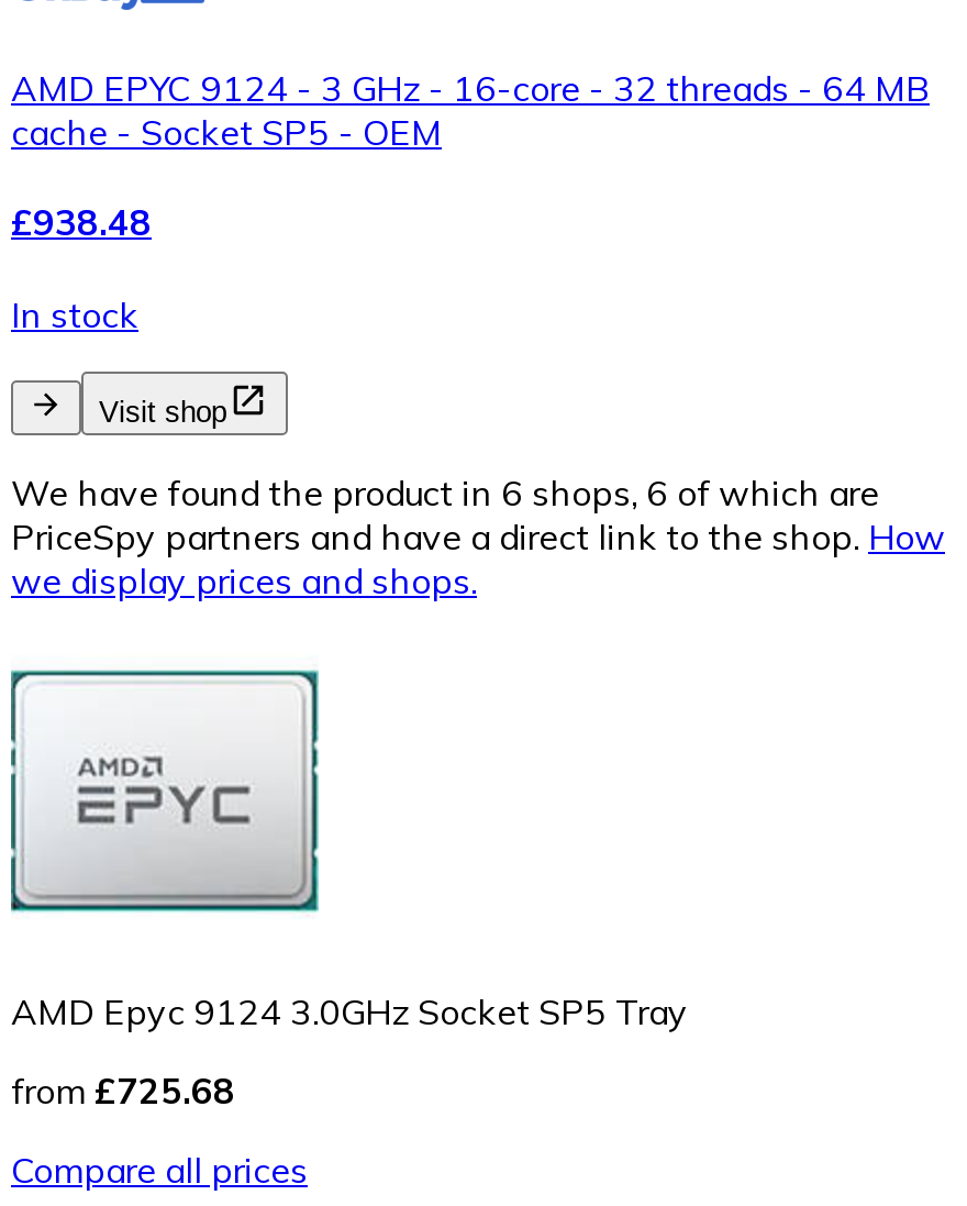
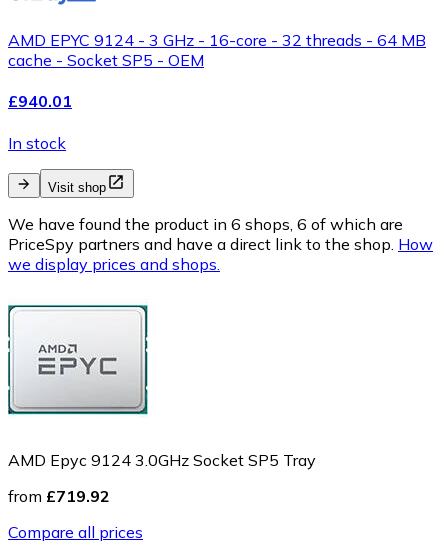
[11,201,152,245] £938.48 -> [8,91,72,111] £940.01
[11,1067,235,1111] from £725.68 -> [8,485,110,505] from £719.92

